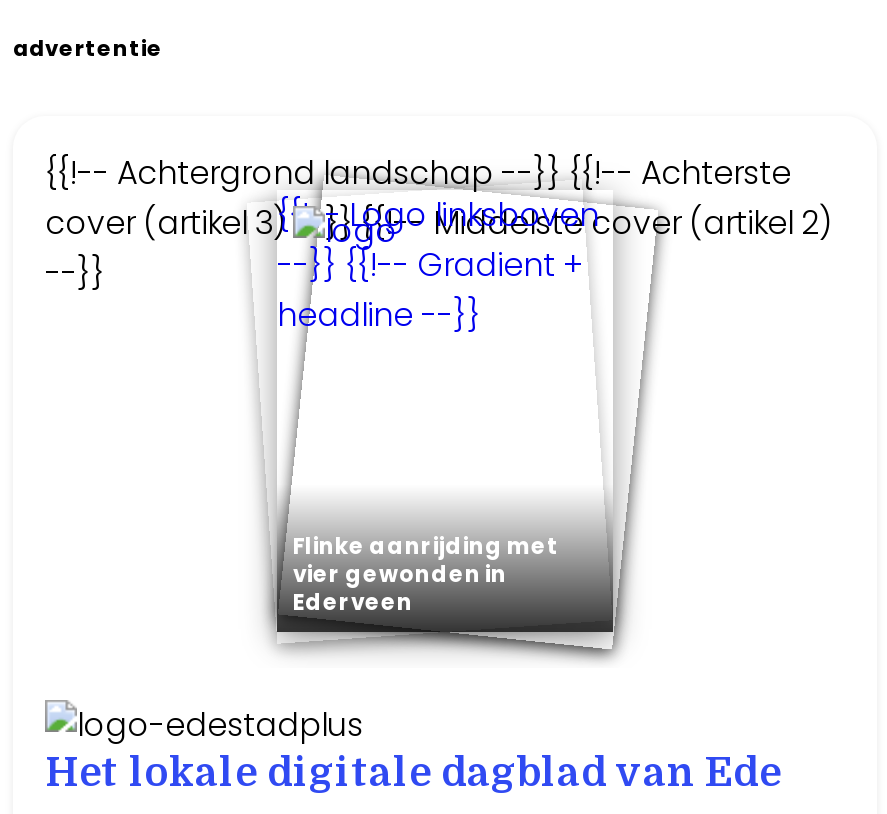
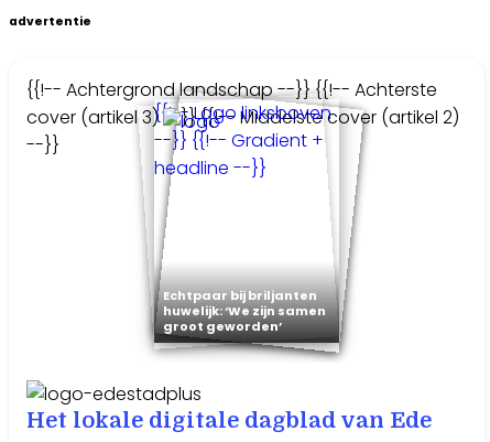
[293,529,559,617] Flinke aanrijding met | vier gewonden in | Ederveen -> [163,286,326,335] Echtpaar bij briljanten | huwelijk: ‘We zijn samen | groot geworden’

